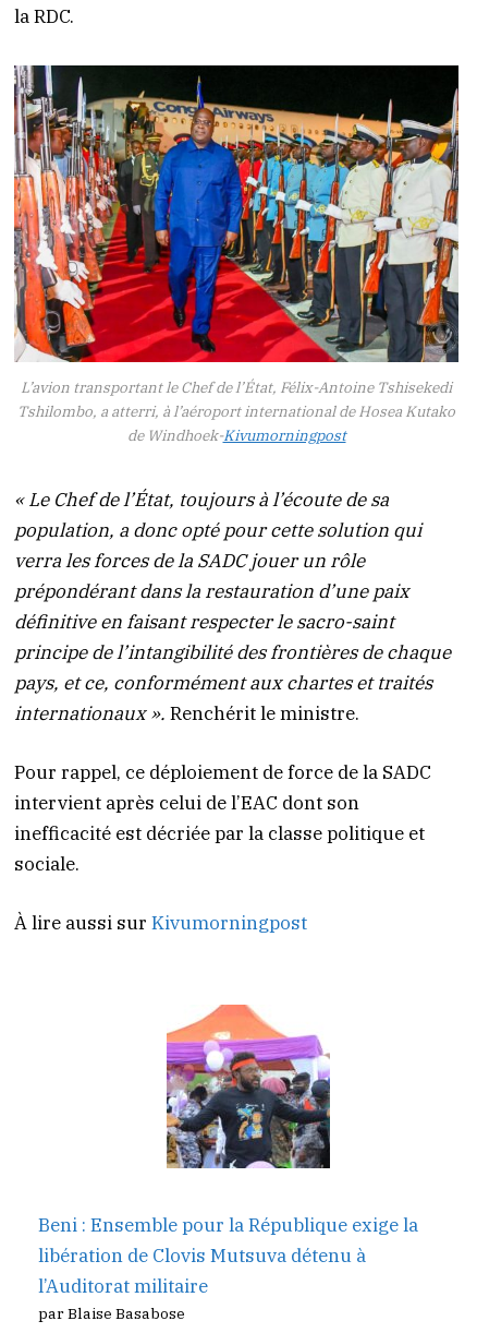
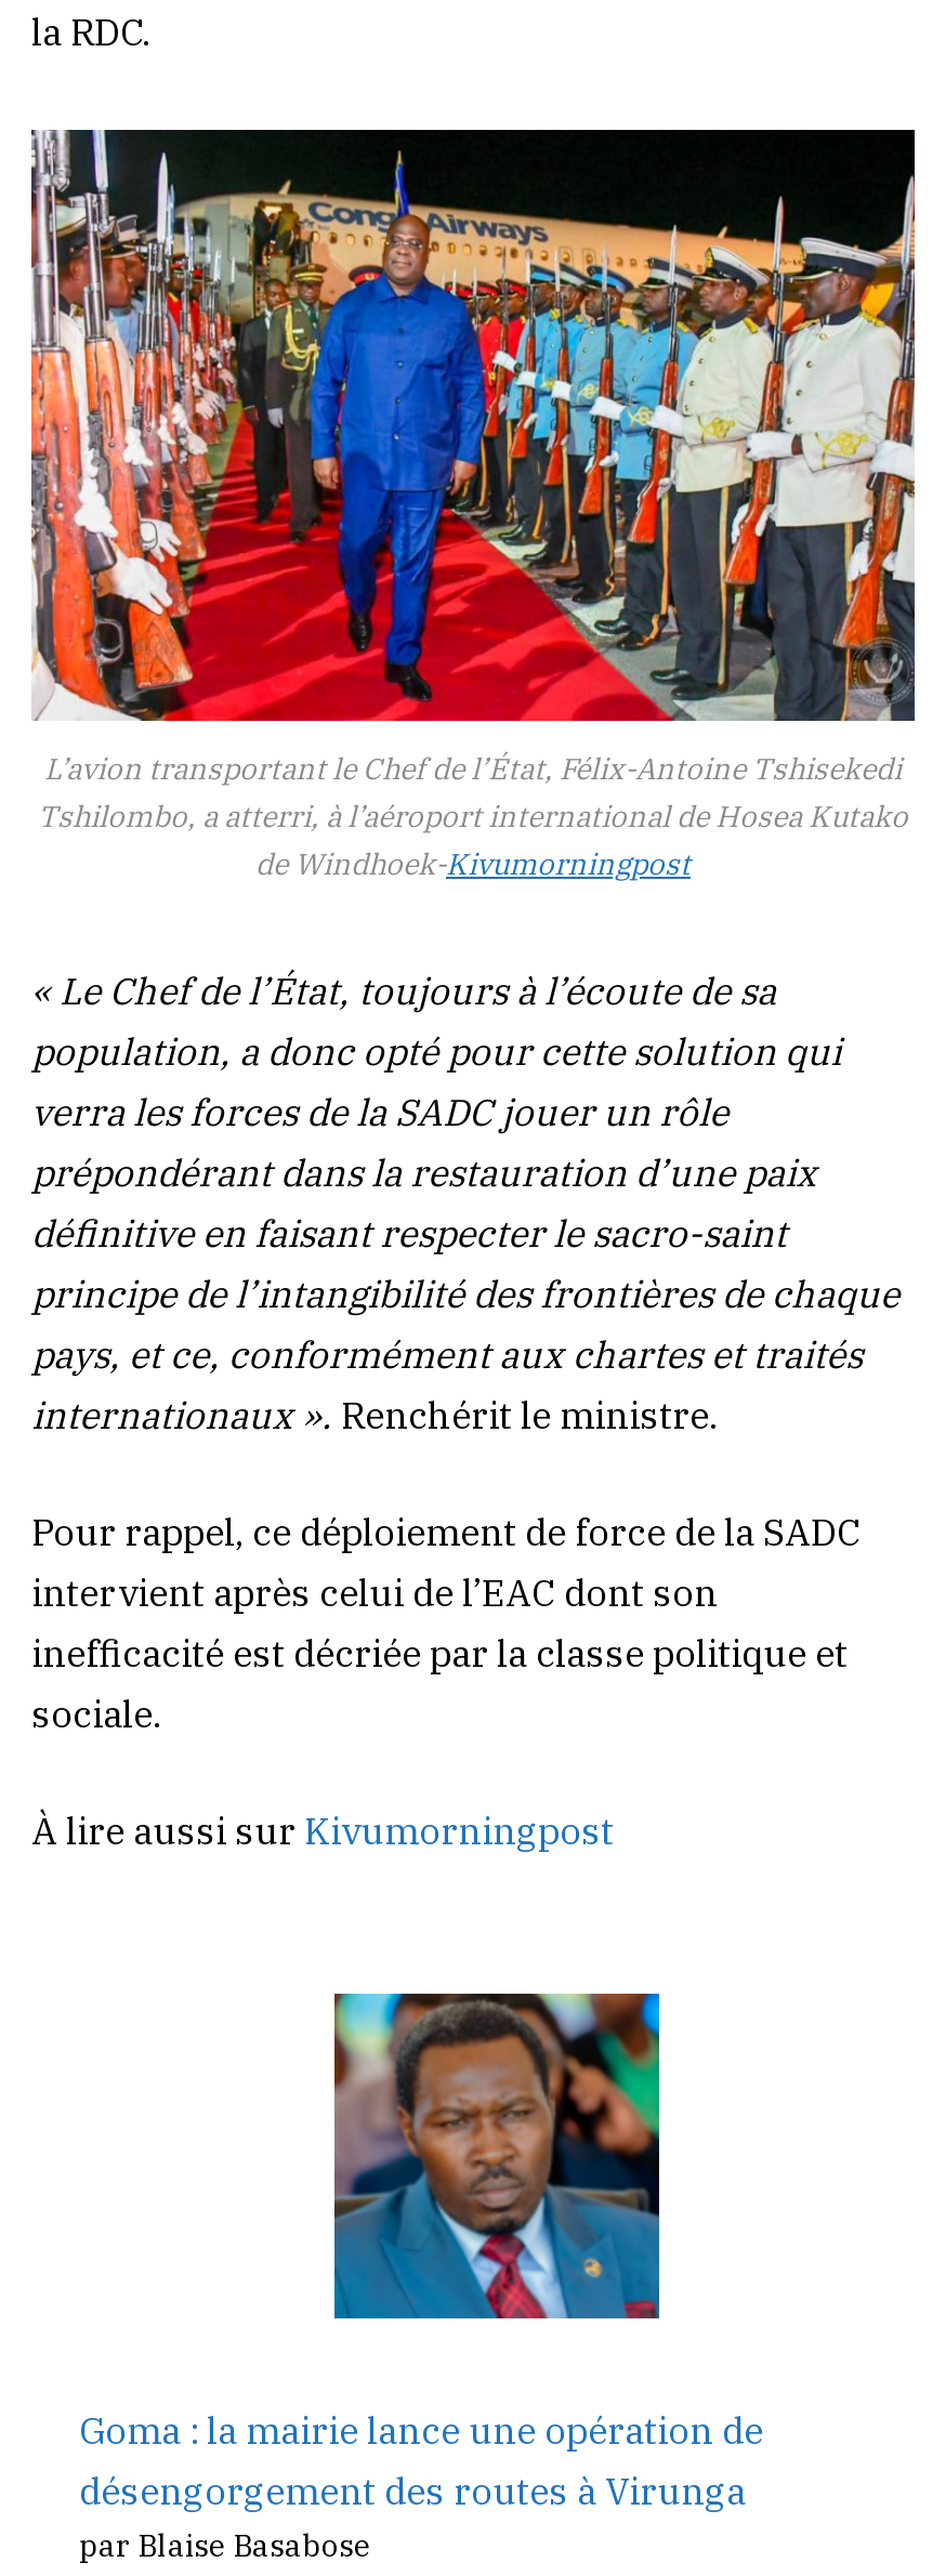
[38,1004,418,1298] [image] | Beni : Ensemble pour la République exige la | libération de Clovis Mutsuva détenu à | l’Auditorat militaire -> [79,1989,763,2515] [image] | Goma : la mairie lance une opération de | désengorgement des routes à Virunga

